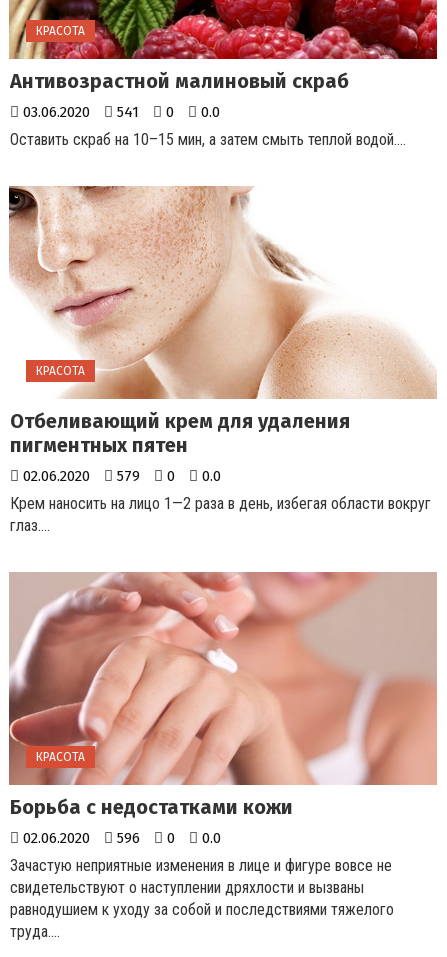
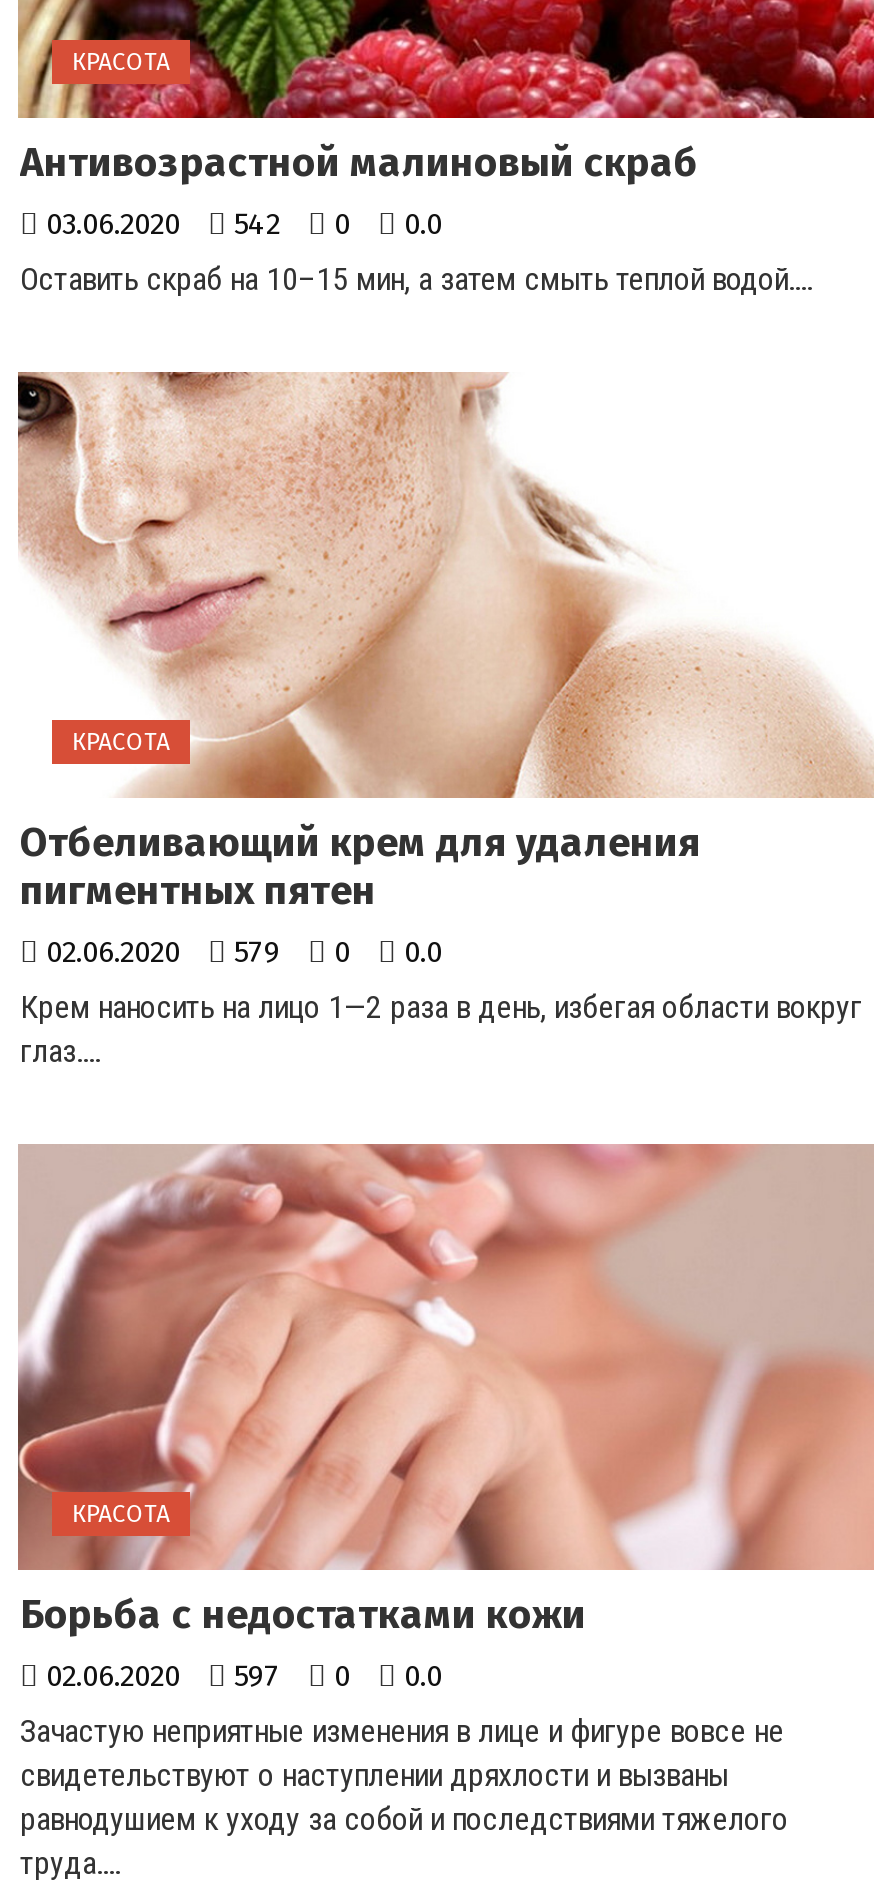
[23,103,220,121] 03.06.2020 541 0 0.0 -> [46,206,442,242] 03.06.2020 542 0 0.0
[23,829,221,847] 02.06.2020 596 0 0.0 -> [46,1658,442,1694] 02.06.2020 597 0 0.0

